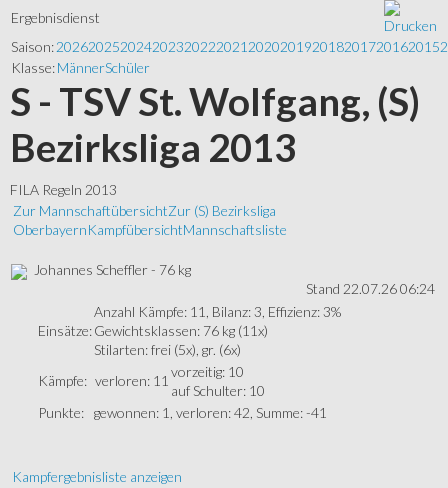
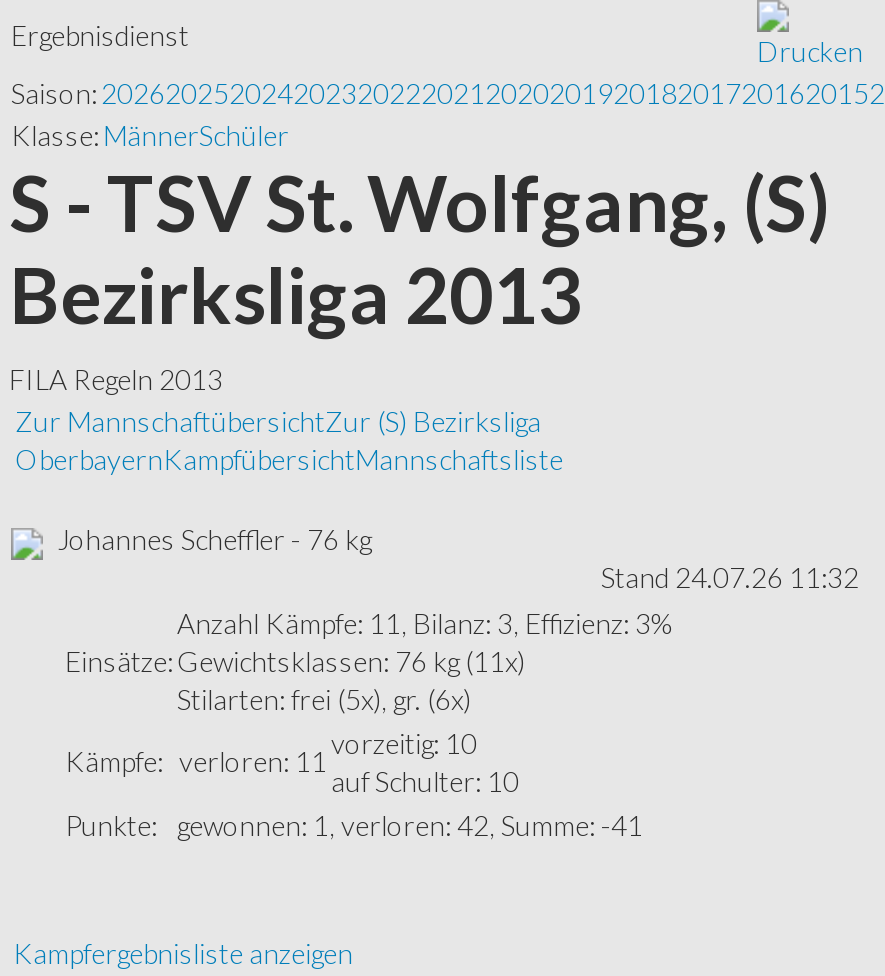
[306,280,435,297] Stand 22.07.26 06:24 -> [601,560,859,594] Stand 24.07.26 11:32

